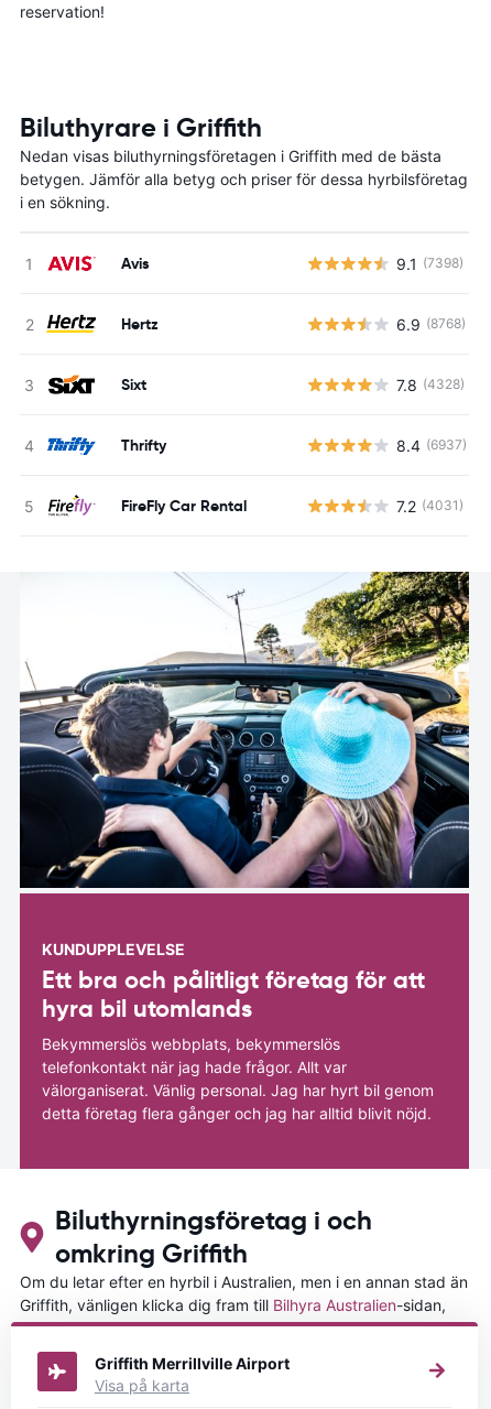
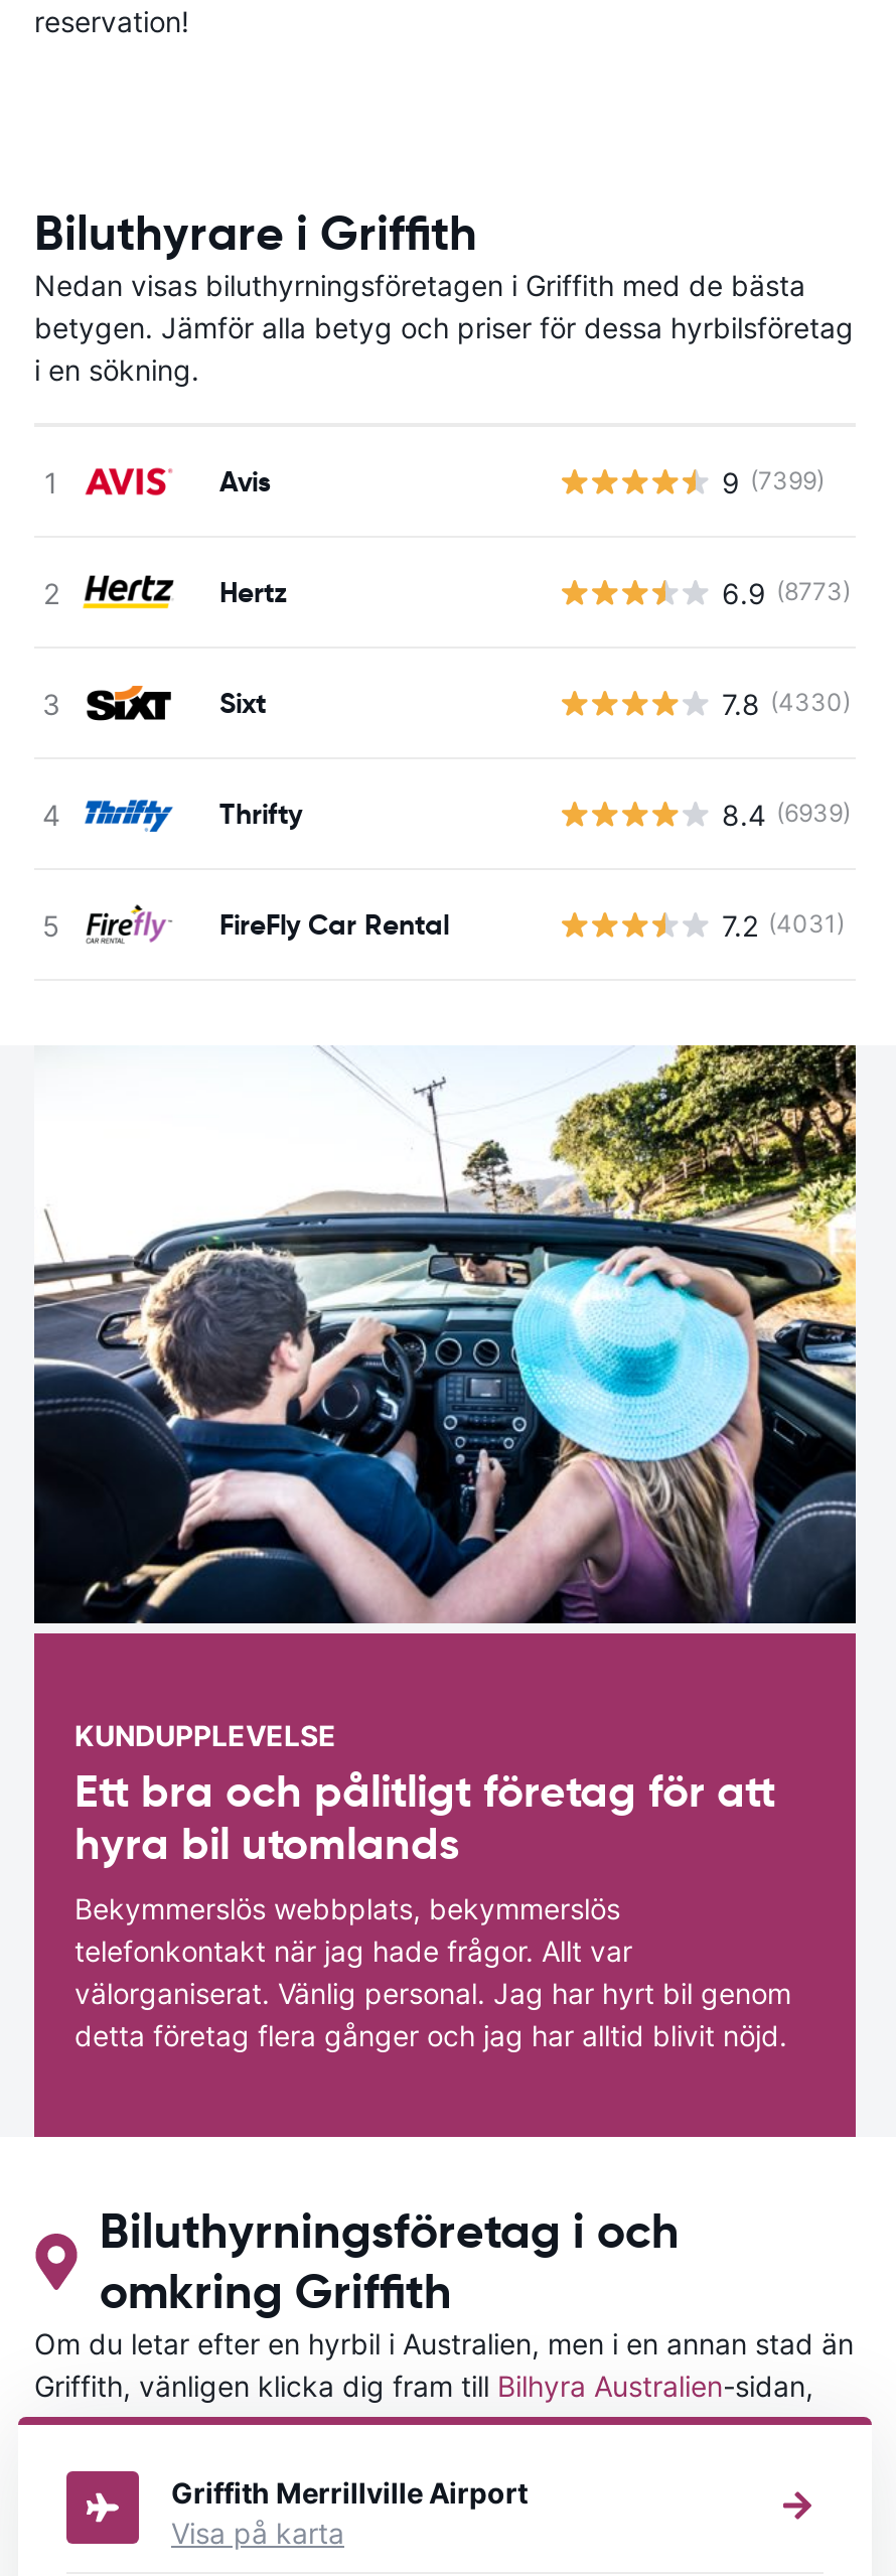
[396,254,463,273] 9.1 (7398) -> [722,464,825,498] 9 (7399)
[396,315,465,333] 6.9 (8768) -> [722,575,851,609] 6.9 (8773)
[396,375,464,394] 7.8 (4328) -> [722,686,851,720] 7.8 (4330)
[396,436,466,454] 8.4 (6937) -> [722,797,851,831] 8.4 (6939)

